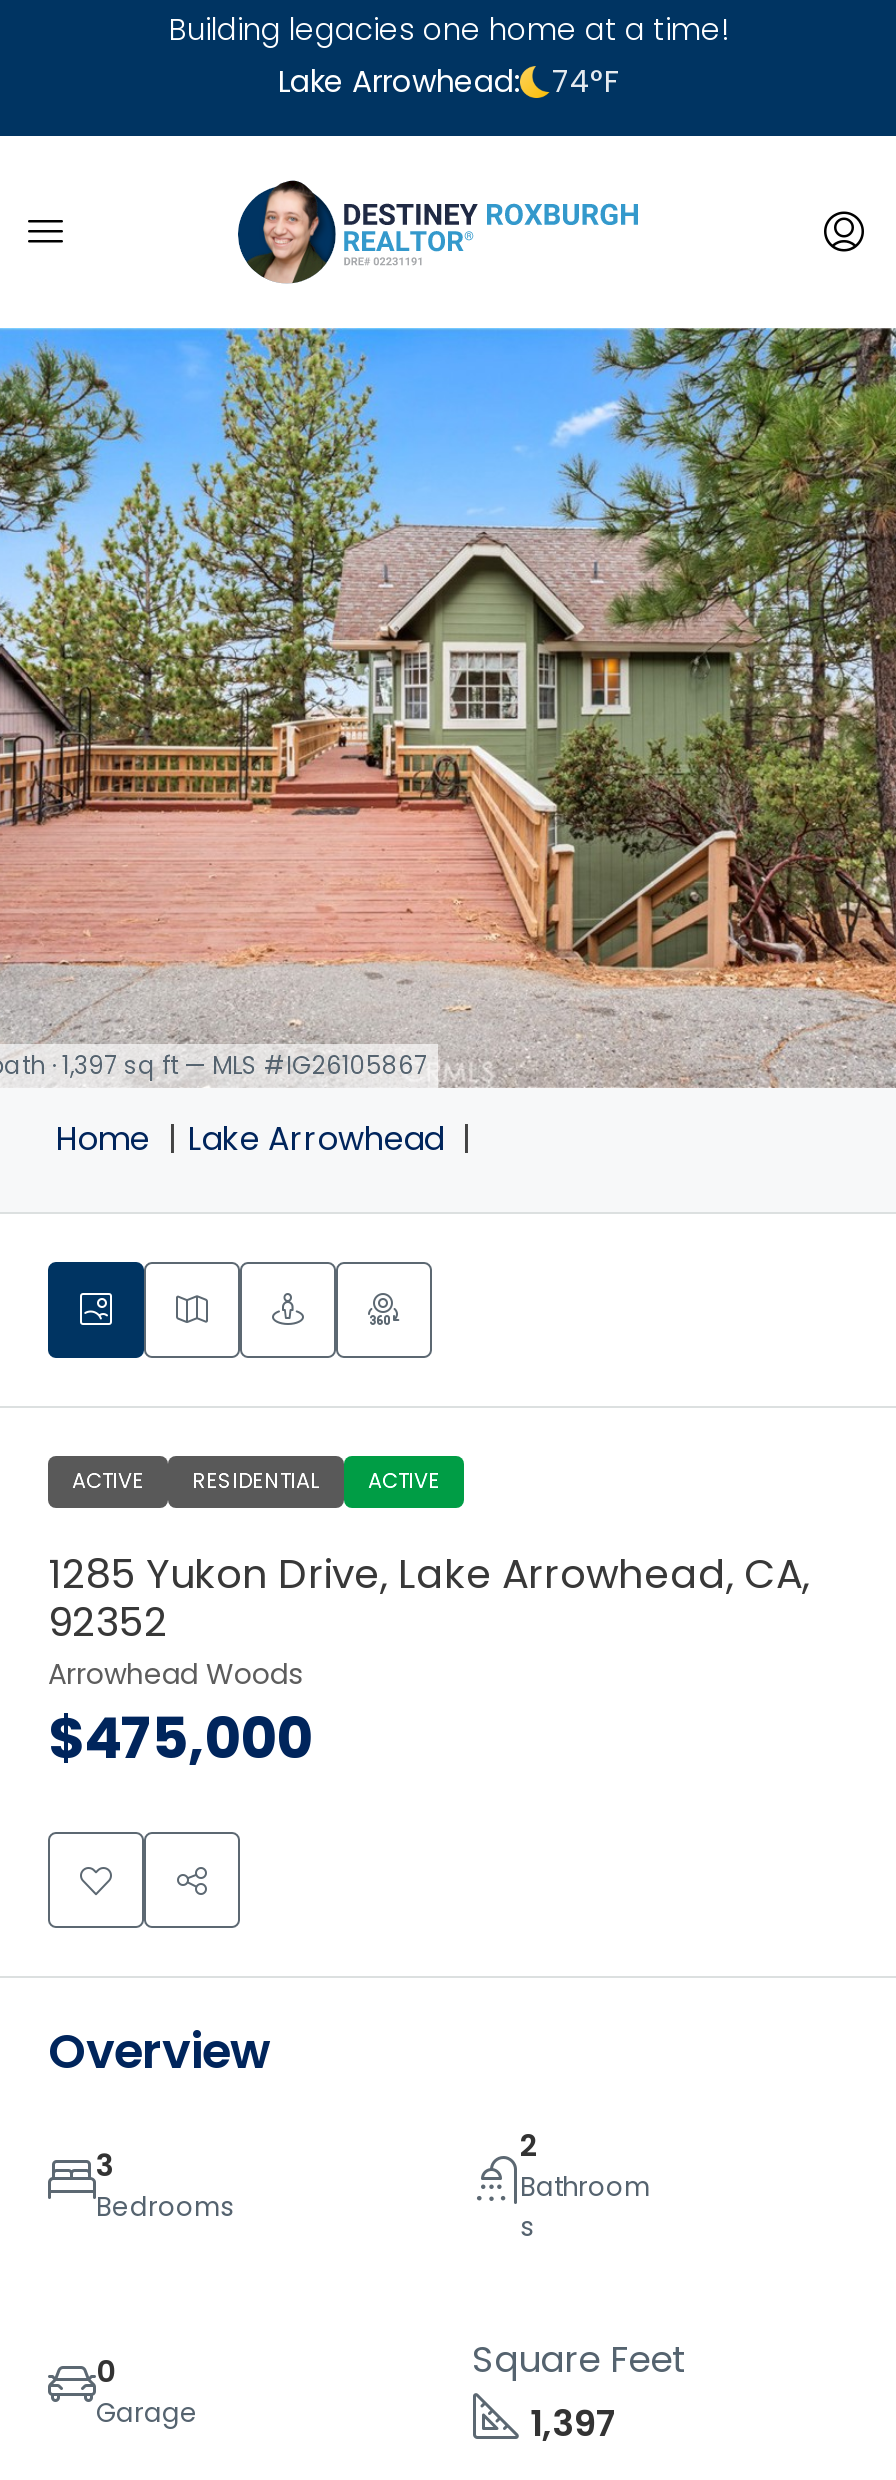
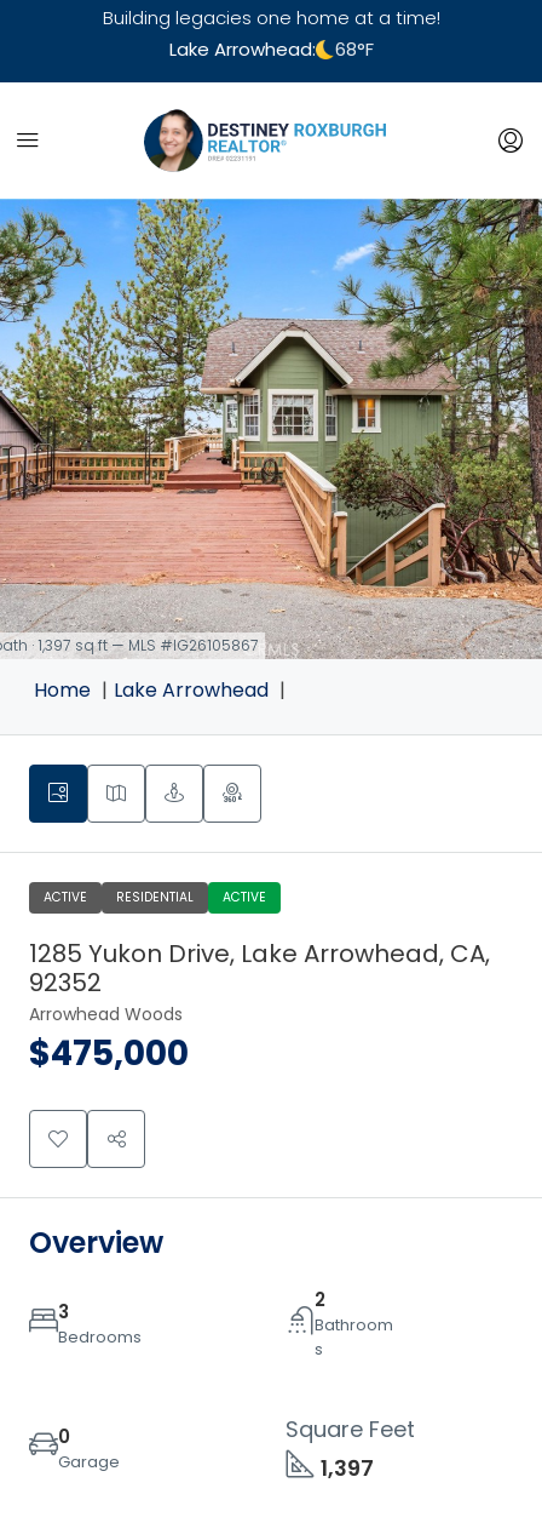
[278,60,618,102] Lake Arrowhead: 74°F -> [169,36,373,62] Lake Arrowhead: 68°F

